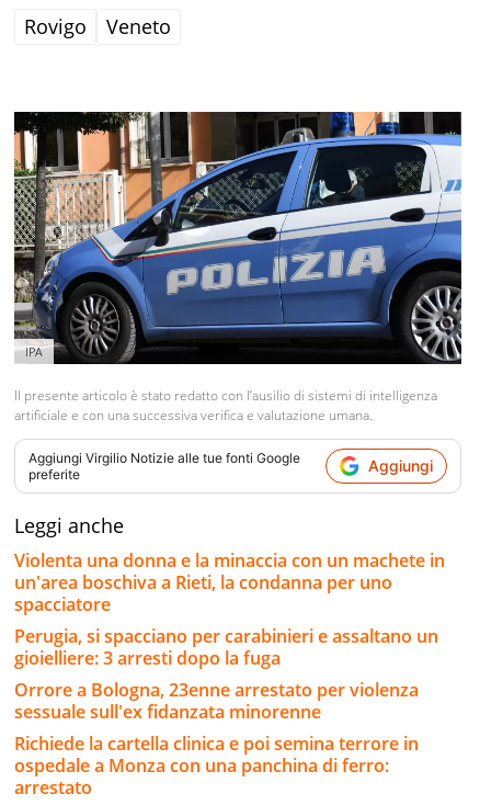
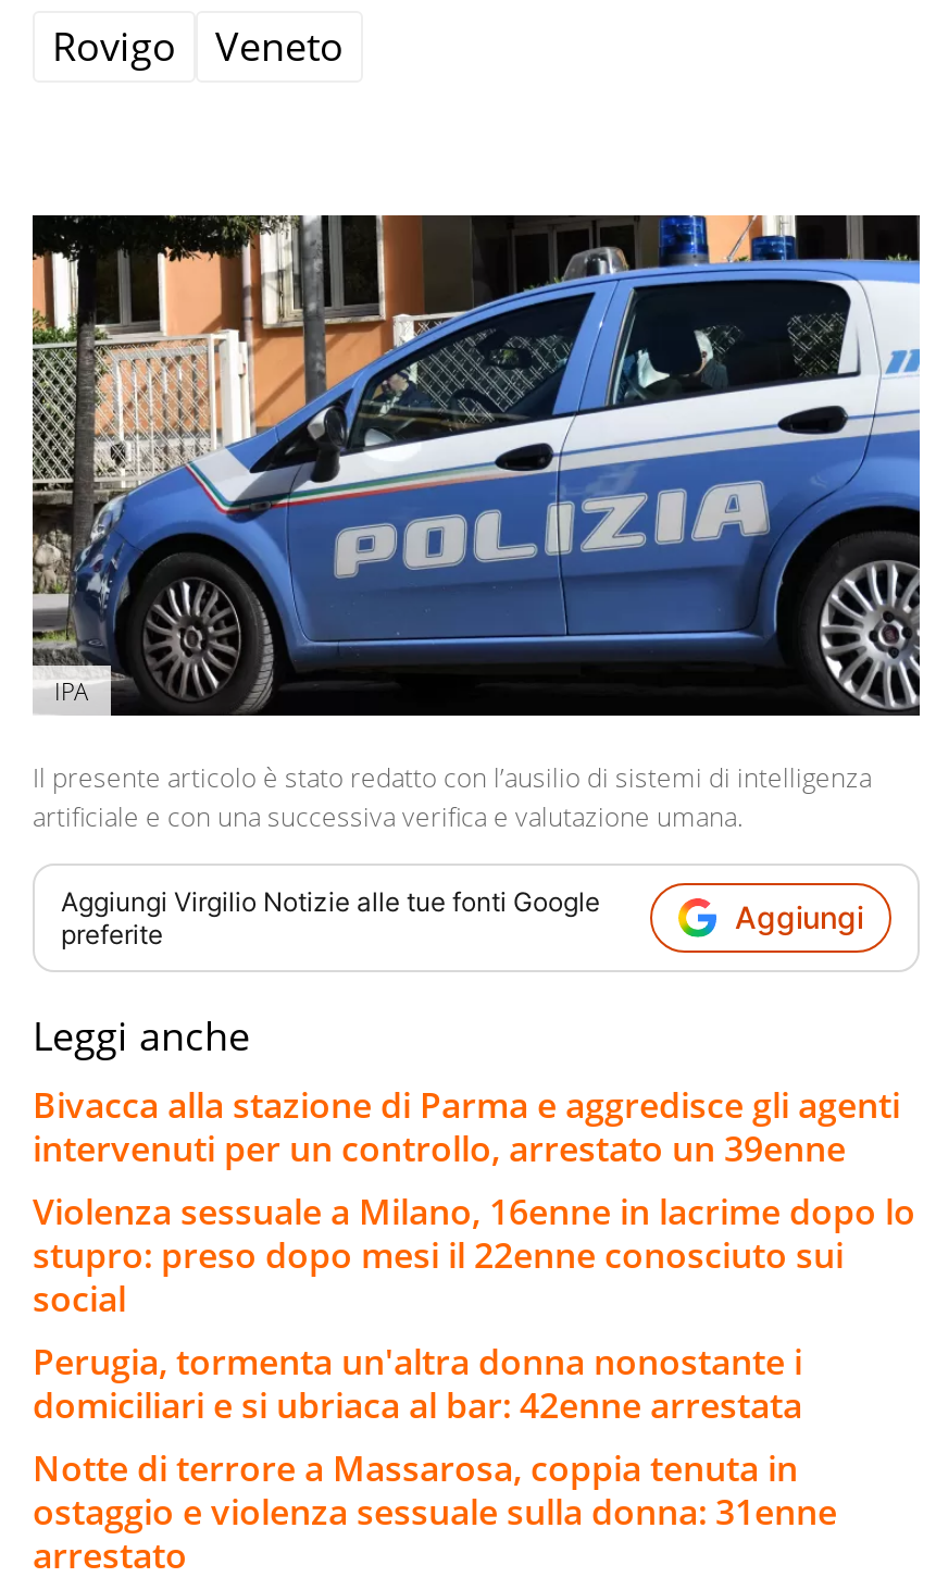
[14,548,445,777] Violenta una donna e la minaccia con un machete in | un'area boschiva a Rieti, la condanna per uno | spacciatore | Perugia, si spacciano per carabinieri e assaltano un | gioielliere: 3 arresti dopo la fuga | Orrore a Bologna, 23enne arrestato per violenza | sessuale sull'ex fidanzata minorenne | Richiede la cartella clinica e poi semina terrore in | ospedale a Monza con una panchina di ferro: -> [33,1080,915,1535] Bivacca alla stazione di Parma e aggredisce gli agenti | intervenuti per un controllo, arrestato un 39enne | Violenza sessuale a Milano, 16enne in lacrime dopo lo | stupro: preso dopo mesi il 22enne conosciuto sui | social | Perugia, tormenta un'altra donna nonostante i | domiciliari e si ubriaca al bar: 42enne arrestata | Notte di terrore a Massarosa, coppia tenuta in | ostaggio e violenza sessuale sulla donna: 31enne

